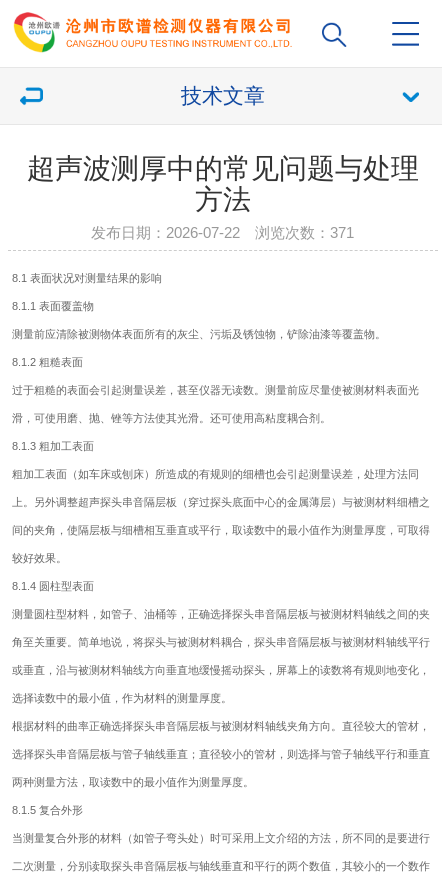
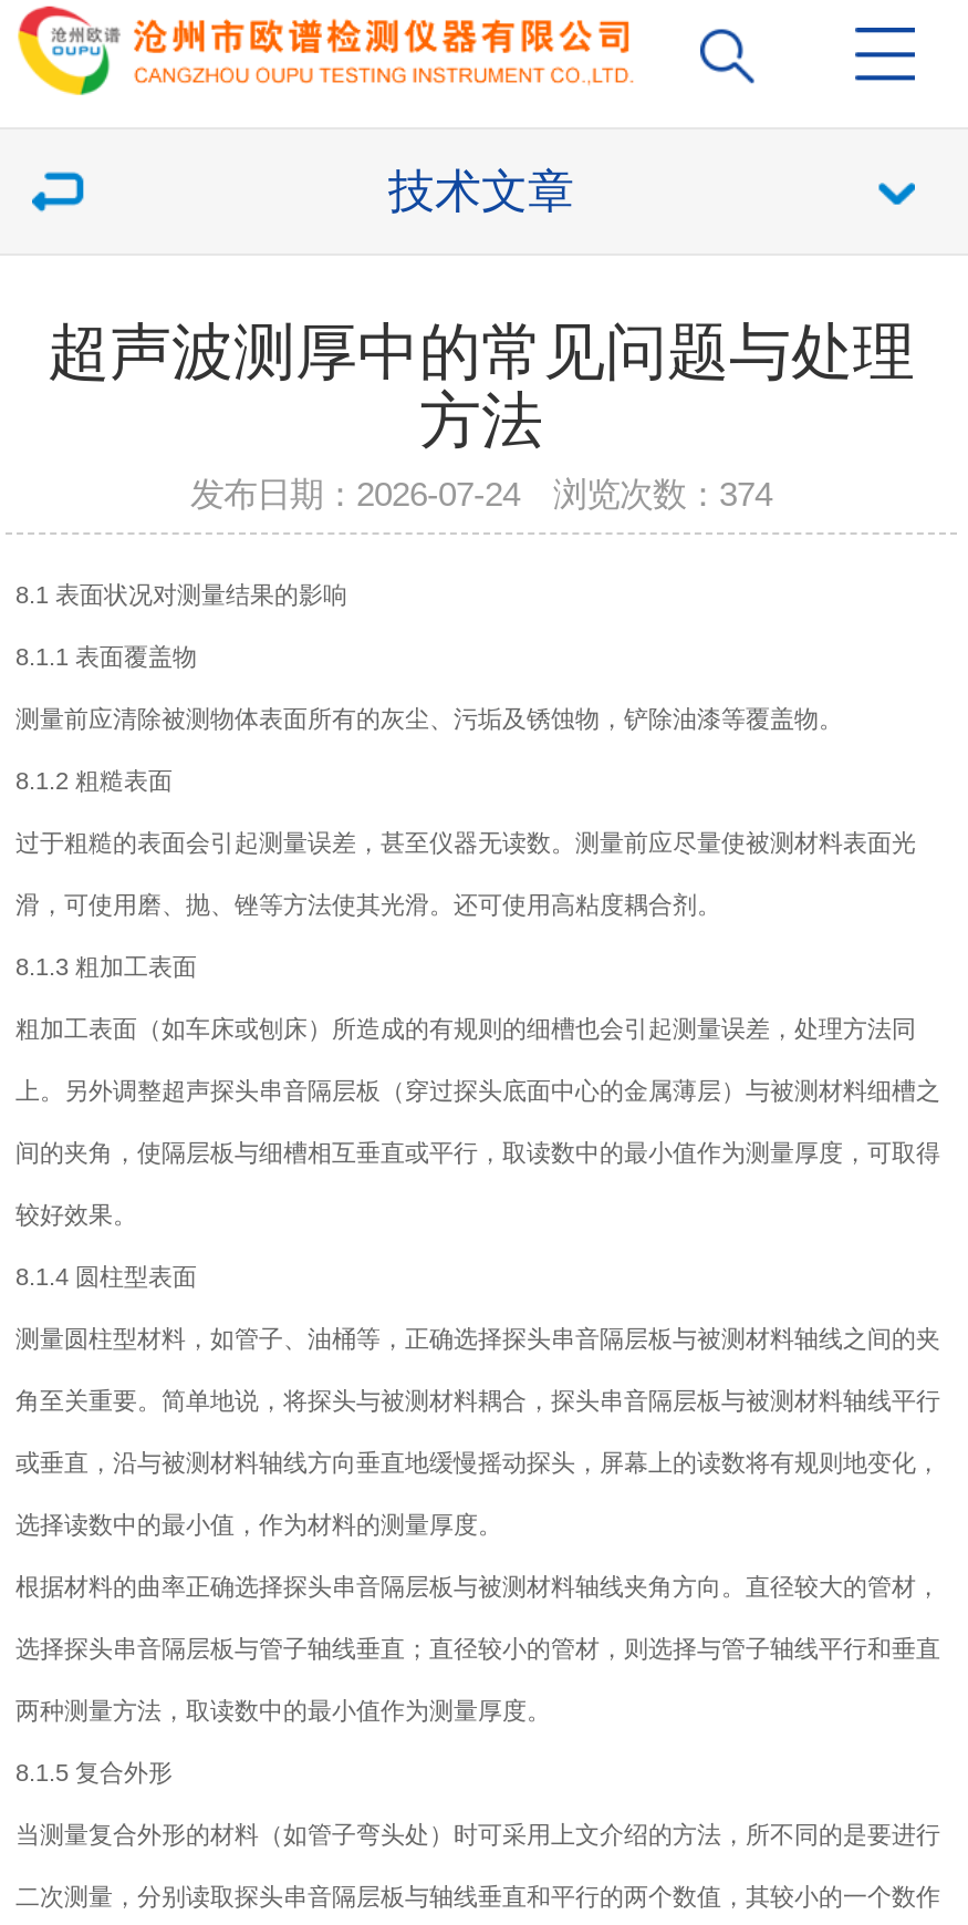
[91,224,354,241] 发布日期：2026-07-22 浏览次数：371 -> [190,475,772,513] 发布日期：2026-07-24 浏览次数：374

